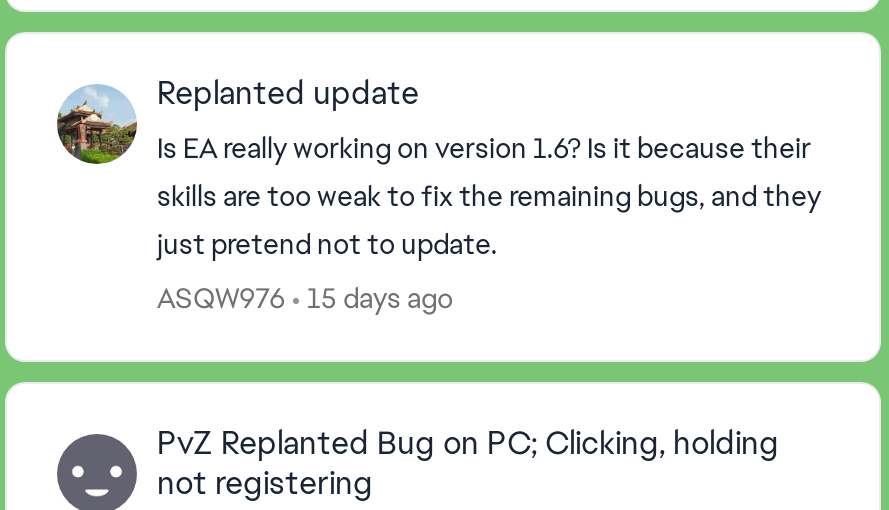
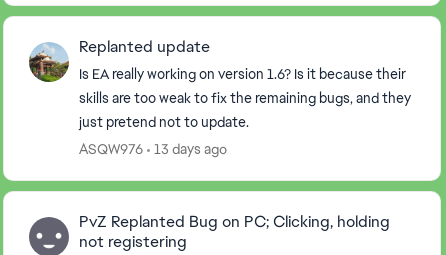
[157,280,453,316] ASQW976 15 days ago -> [79,140,227,158] ASQW976 13 days ago

